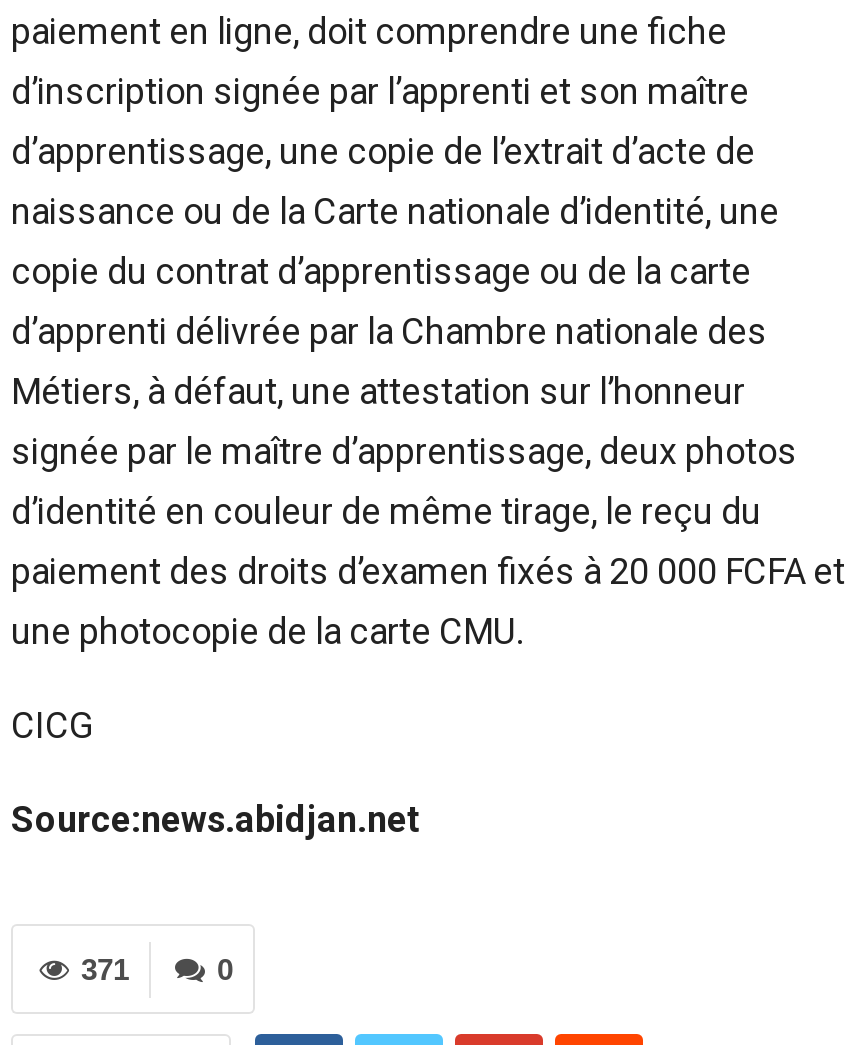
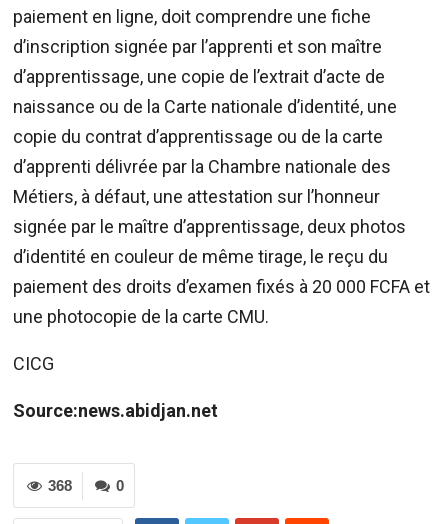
[81,953,129,987] 371 -> [48,477,72,494] 368

